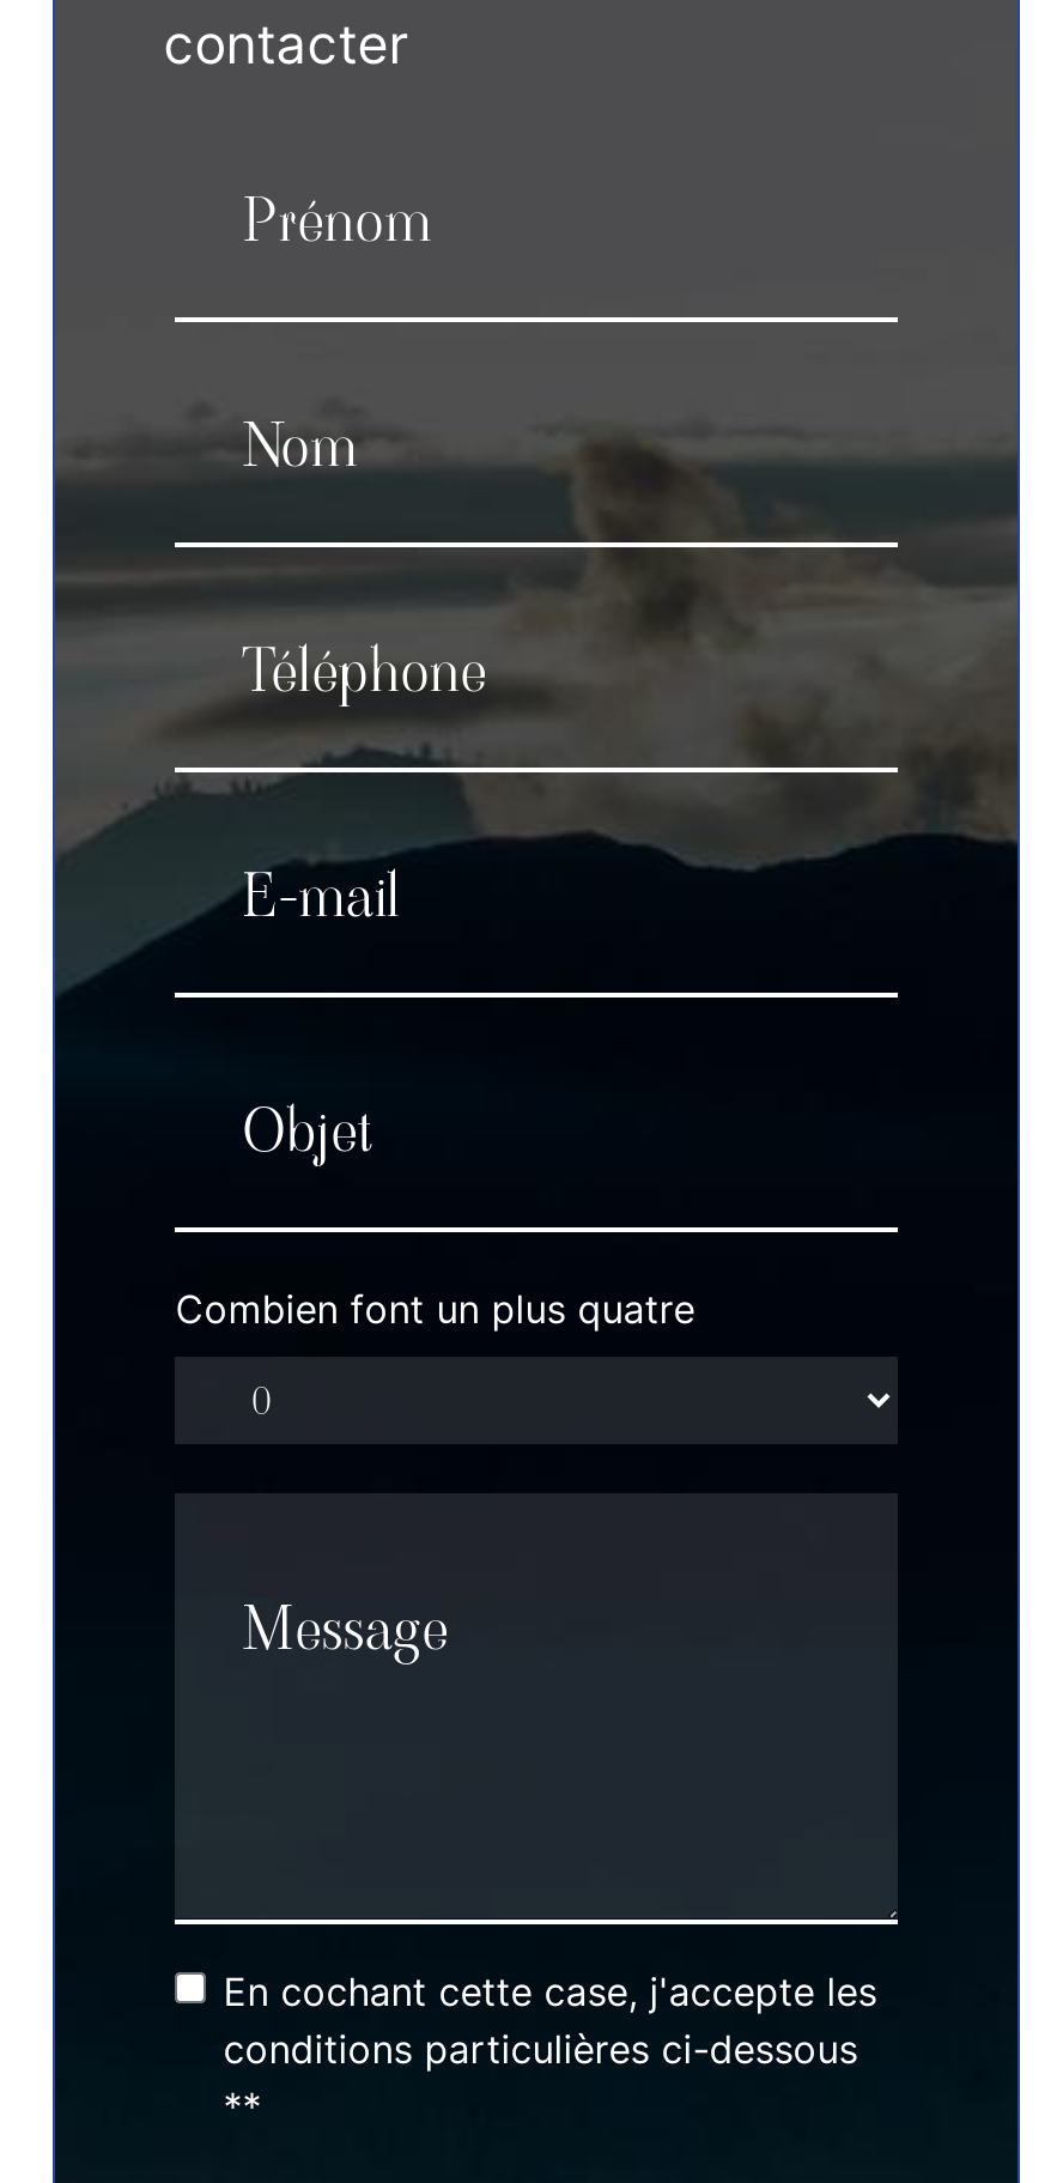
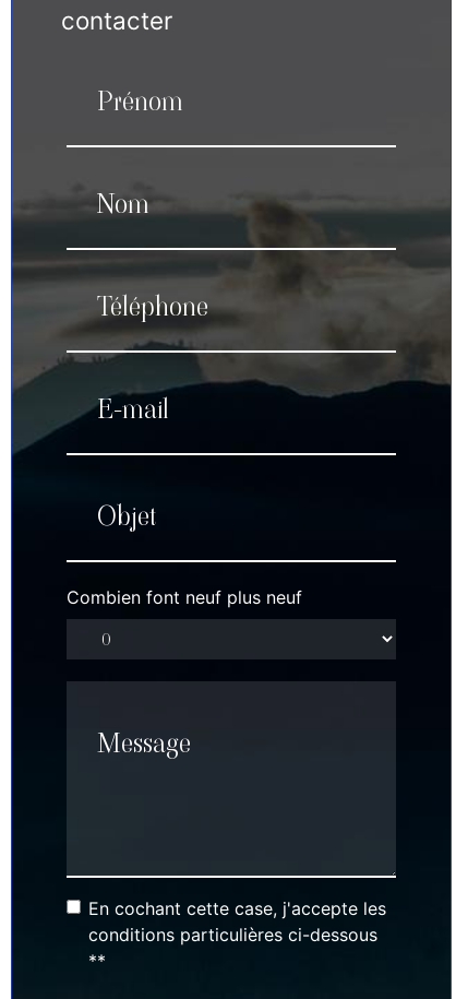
[175,1285,695,1333] Combien font un plus quatre -> [67,586,302,608] Combien font neuf plus neuf

